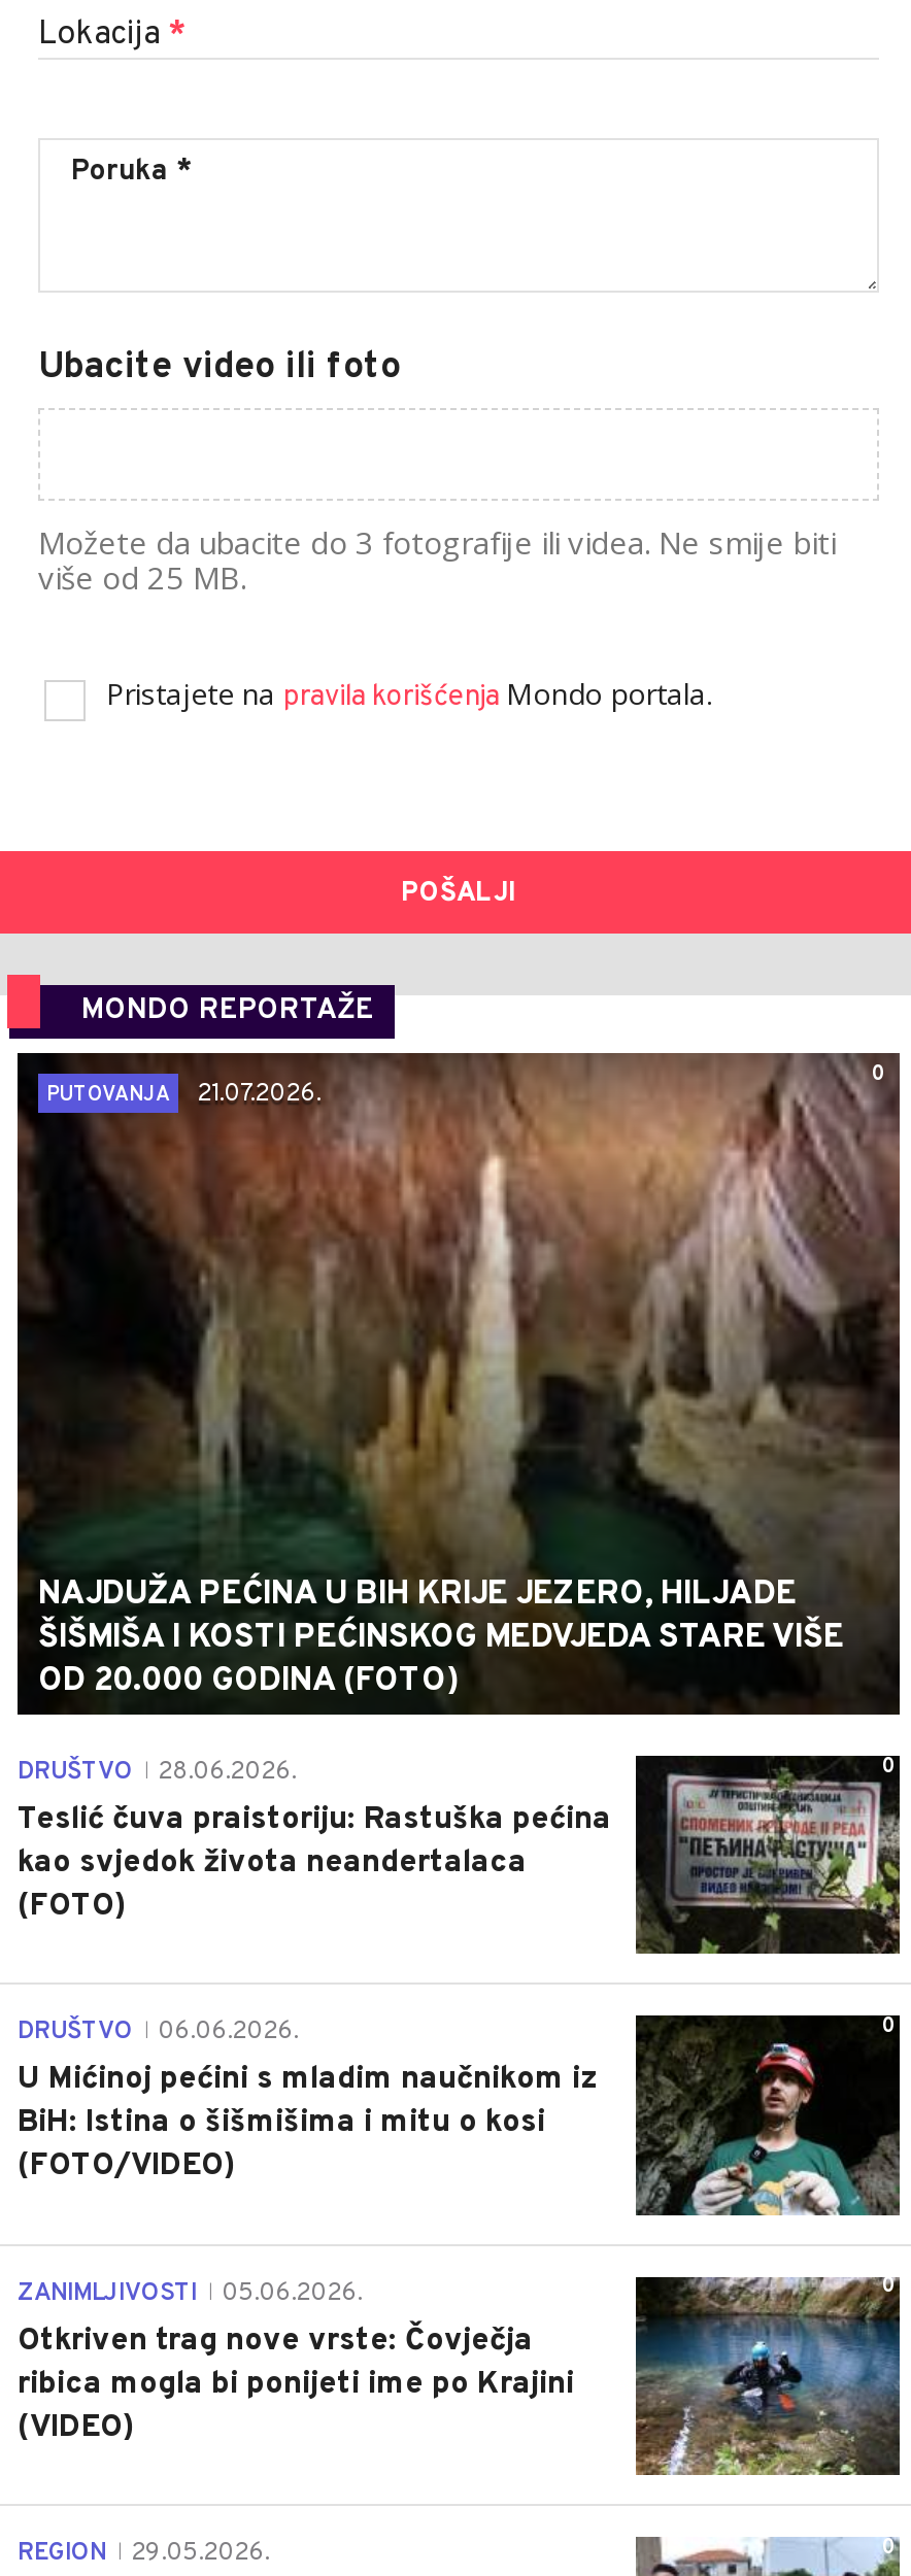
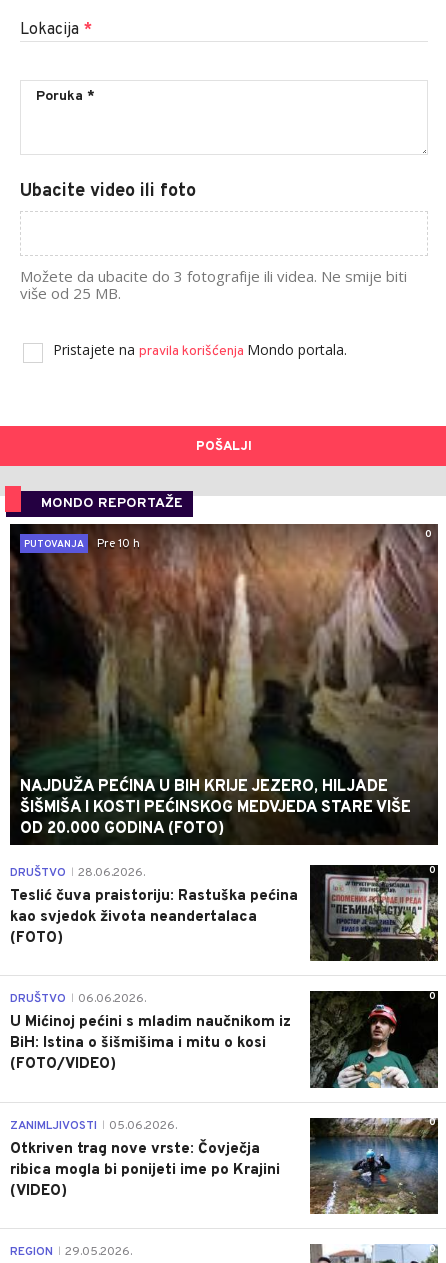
[46,1077,320,1110] PUTOVANJA 21.07.2026. -> [24,536,140,552] PUTOVANJA Pre 10 h

